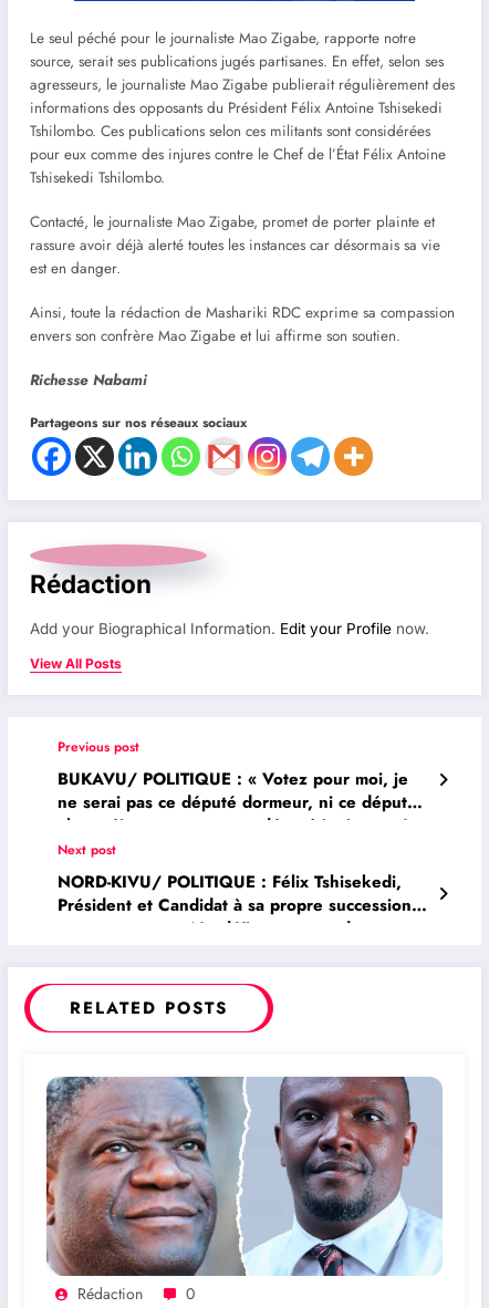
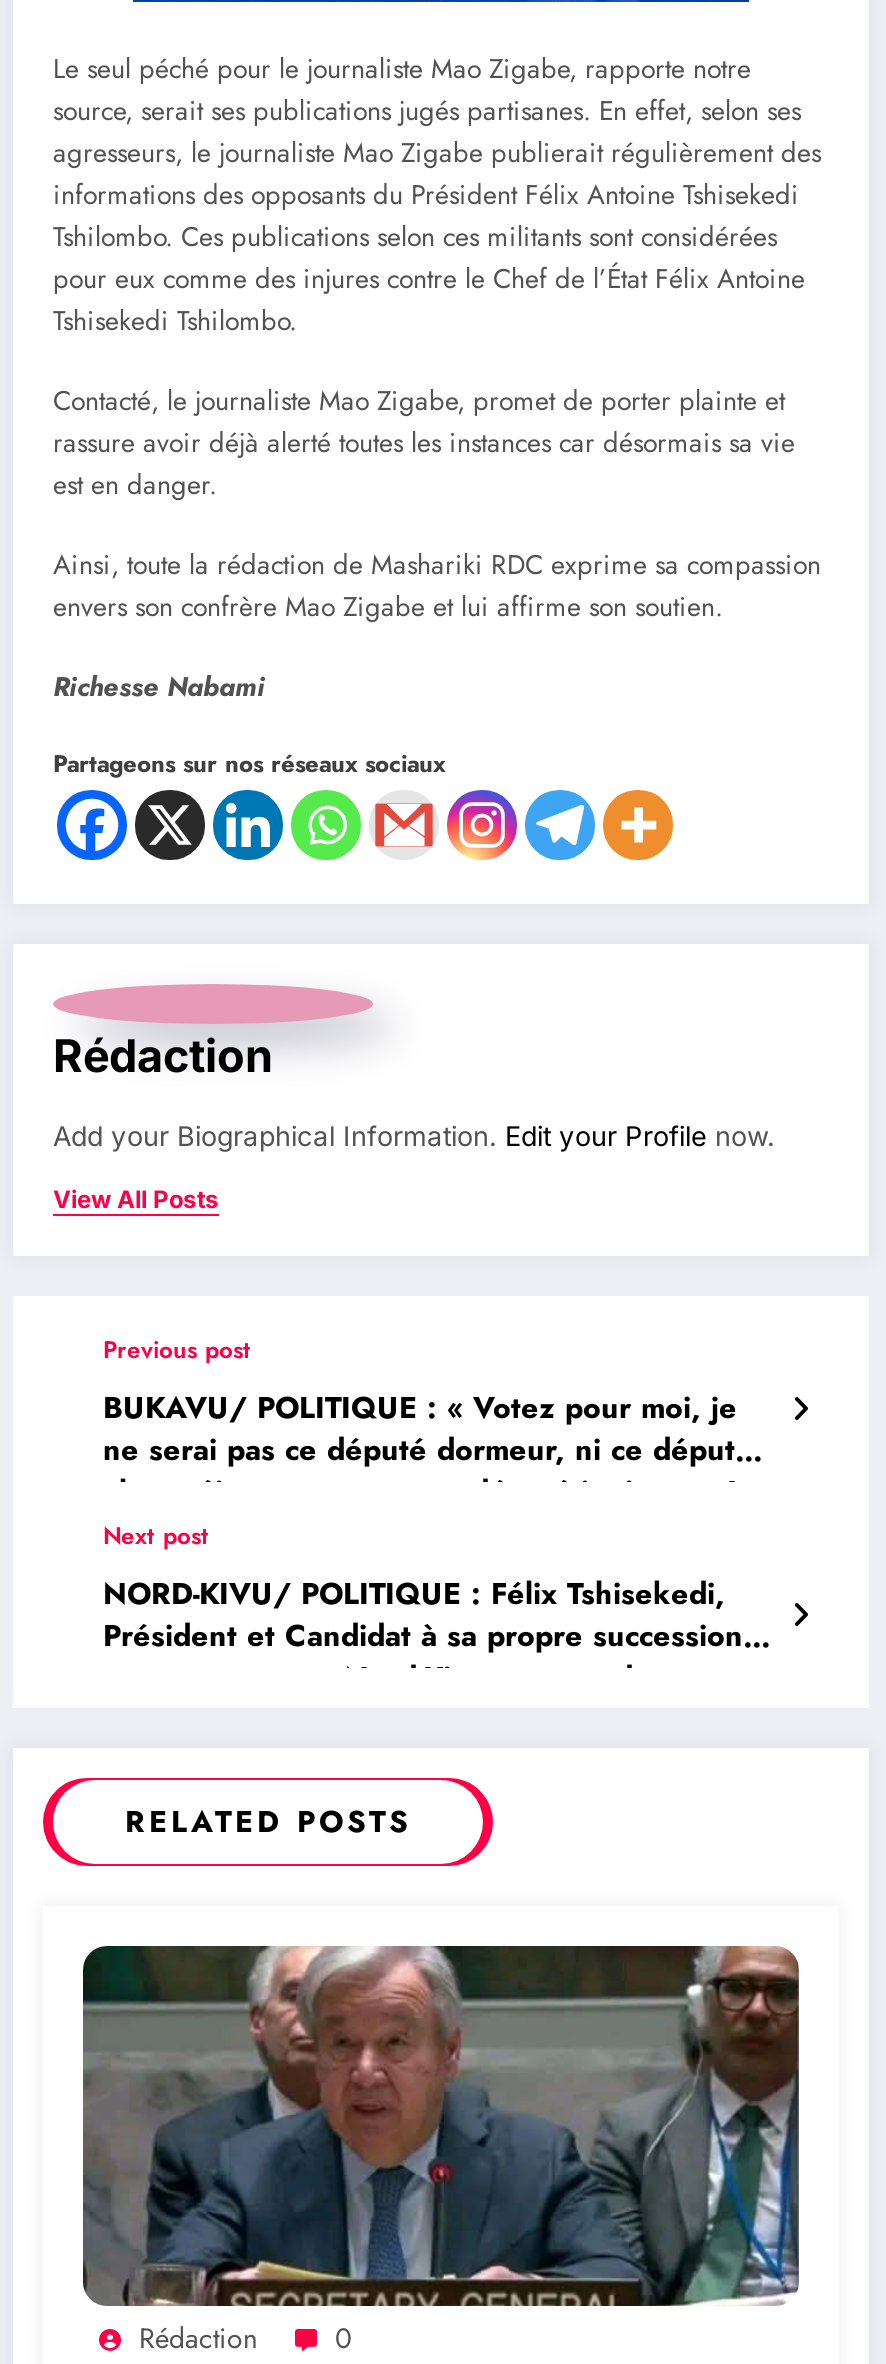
[45,1076,443,1277] [image] -> [81,1944,801,2308] [image]

